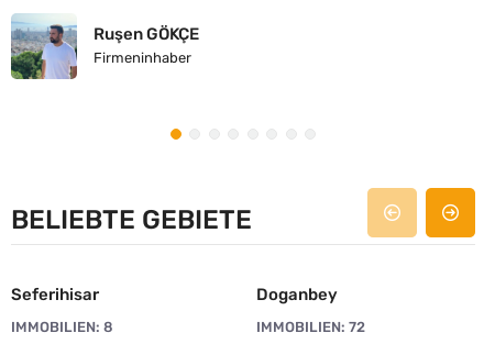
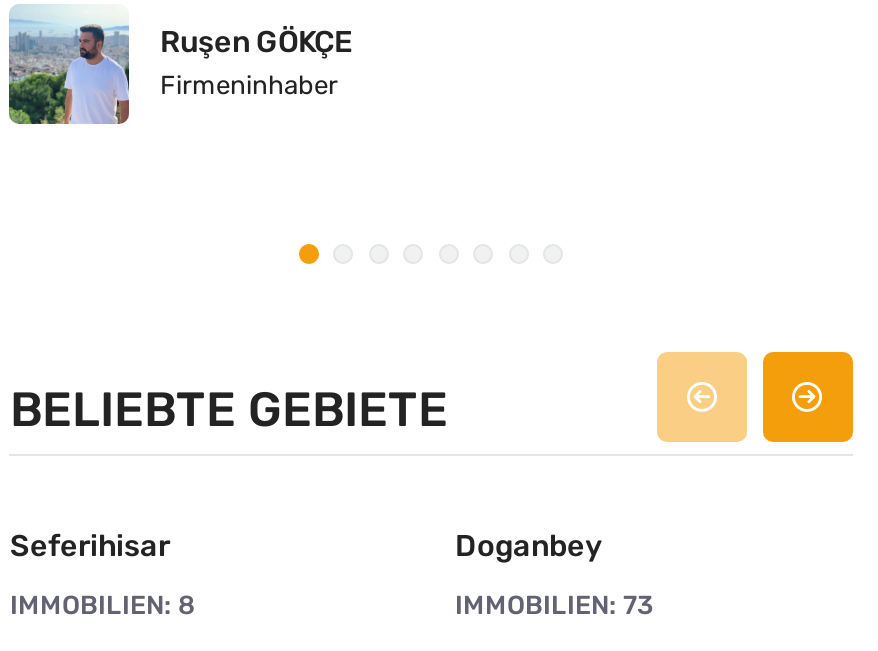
[256,319,365,335] IMMOBILIEN: 72 -> [455,590,653,620] IMMOBILIEN: 73

